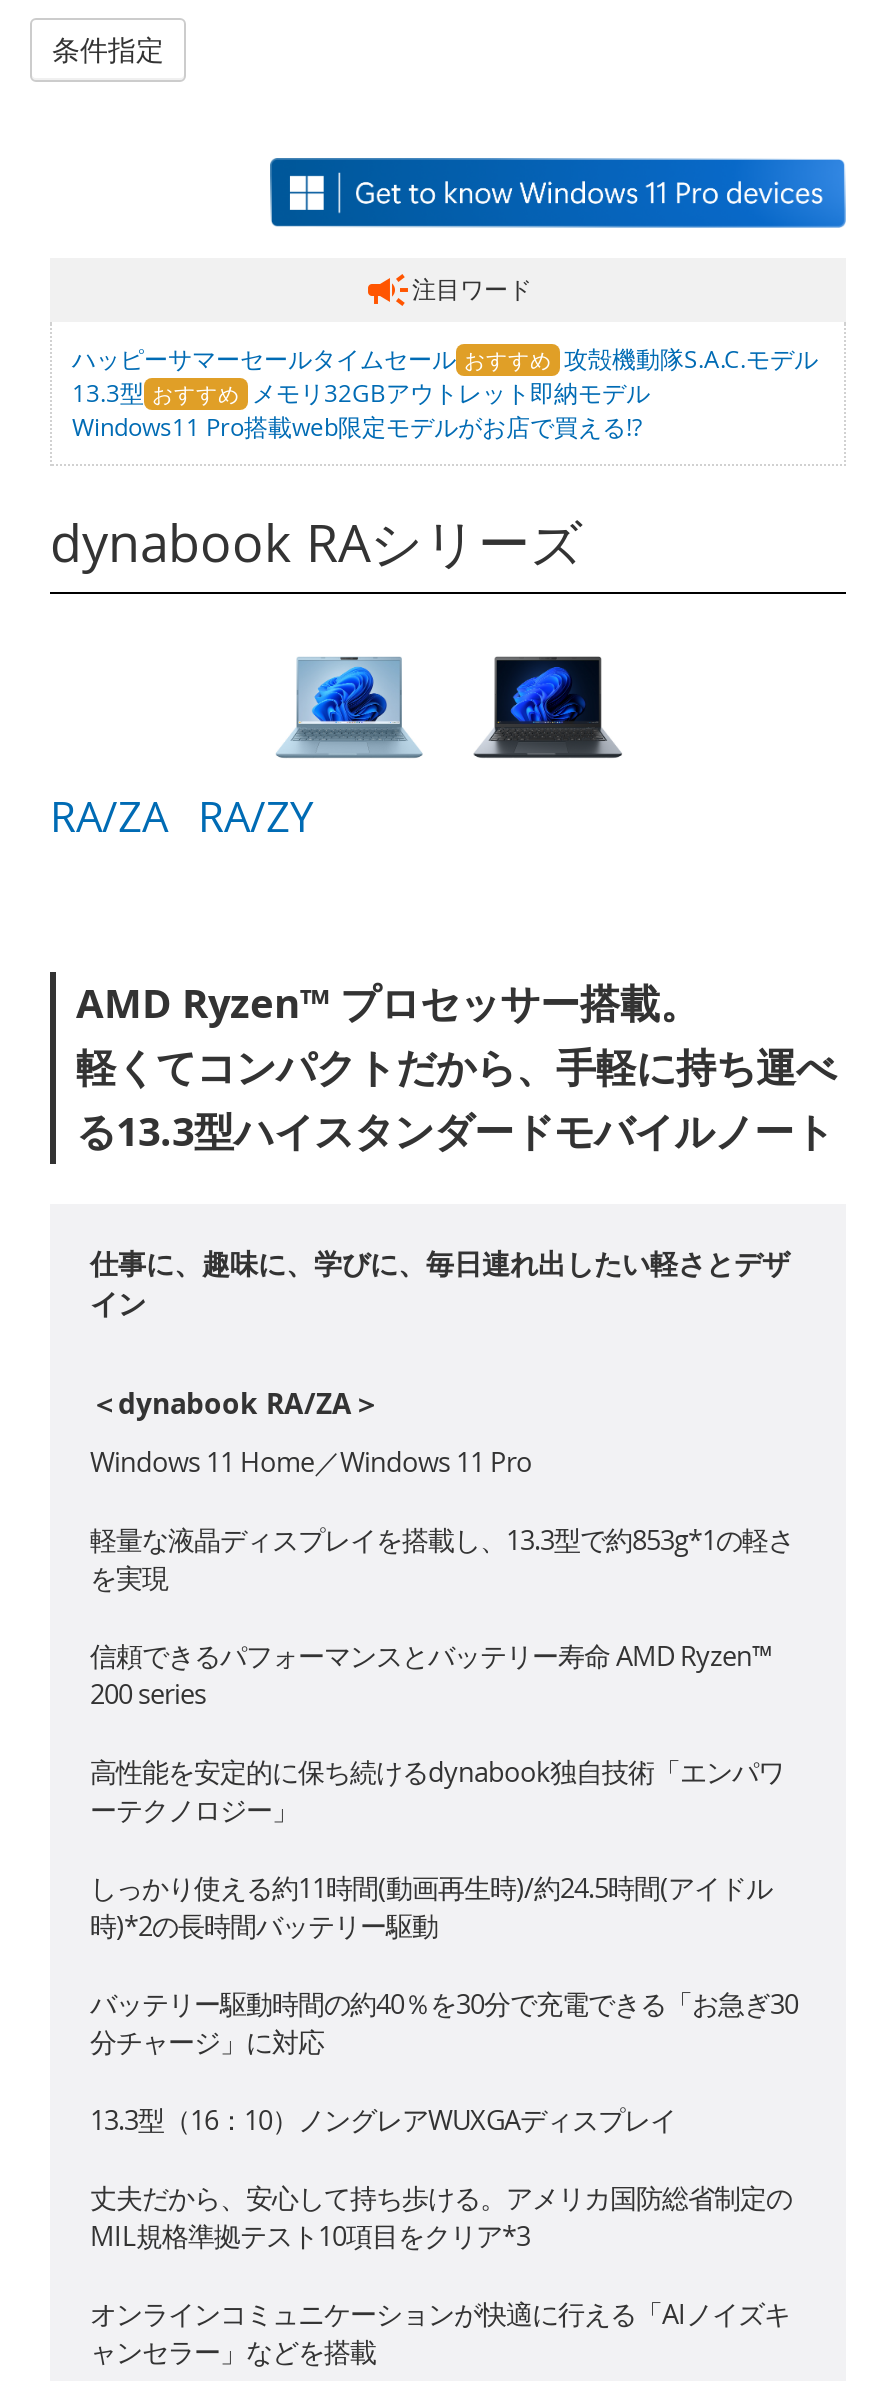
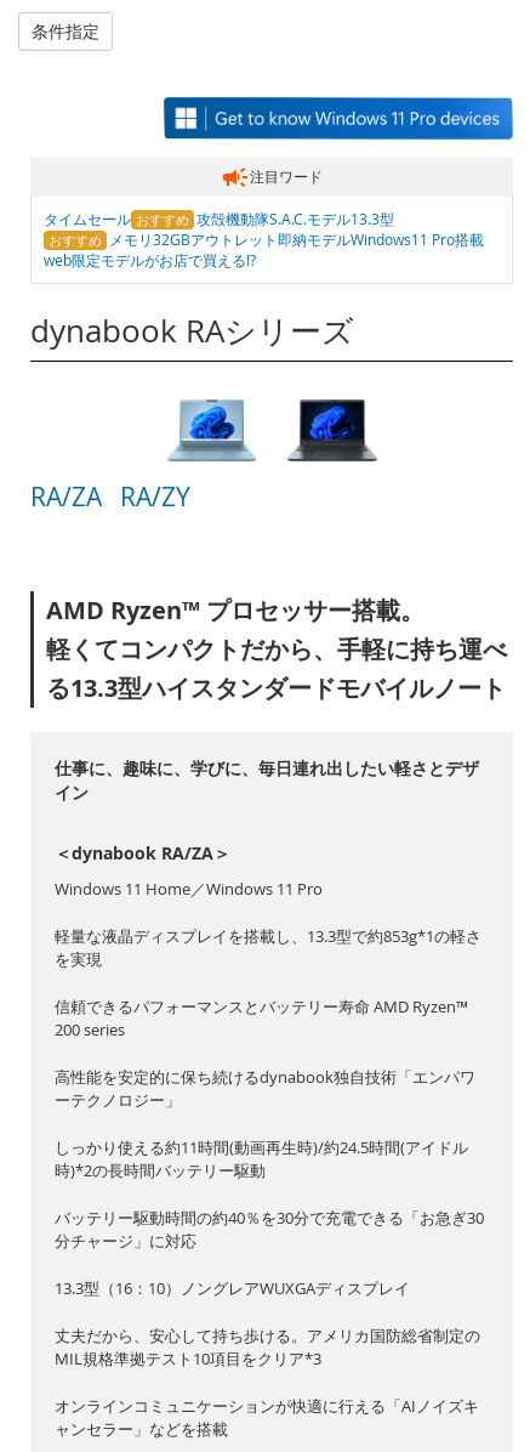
[72,341,818,441] ハッピーサマーセールタイムセール | 攻殻機動隊S.A.C.モデル | 13.3型 | メモリ32GBアウトレット即納モデル | Windows11 Pro搭載web限定モデルがお店で買える!? -> [44,208,484,269] タイムセール | 攻殻機動隊S.A.C.モデル13.3型 | メモリ32GBアウトレット即納モデルWindows11 Pro搭載 | web限定モデルがお店で買える!?

